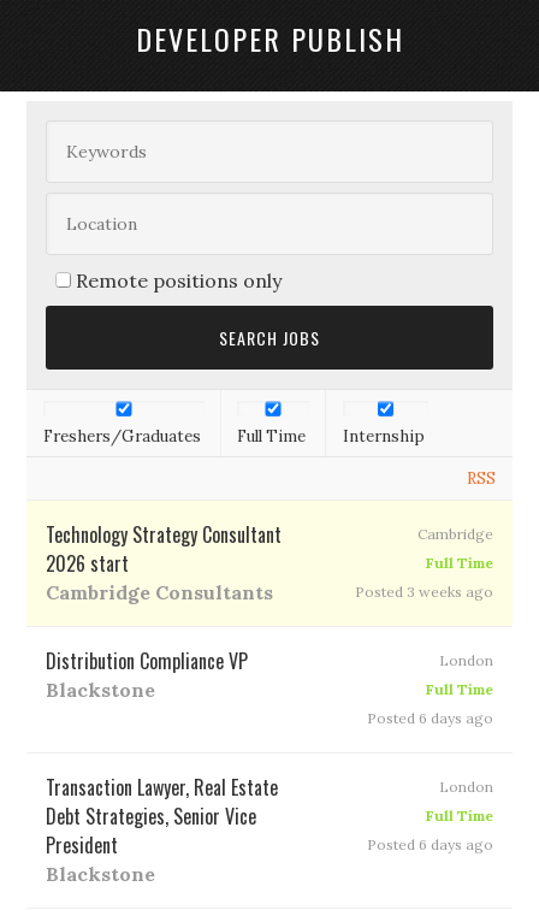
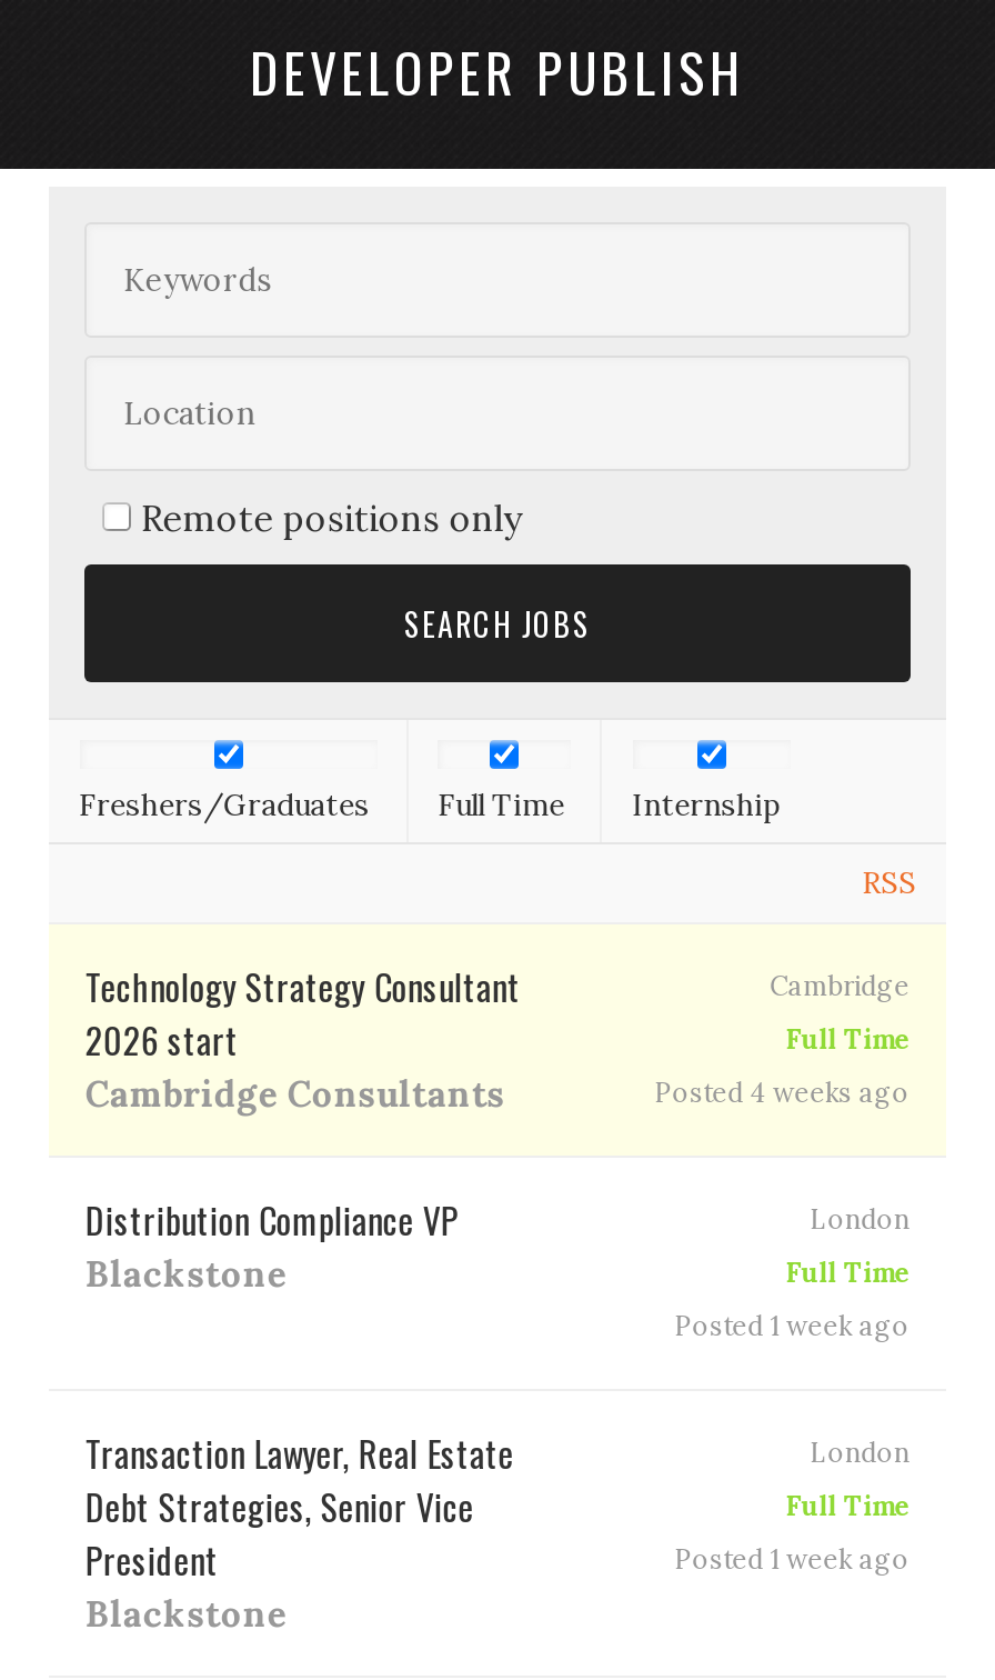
[354,582,493,600] Posted 3 weeks ago -> [654,1074,910,1108] Posted 4 weeks ago
[366,708,493,726] Posted 6 days ago -> [674,1308,910,1341] Posted 1 week ago
[366,835,493,853] Posted 6 days ago -> [674,1541,910,1574] Posted 1 week ago

